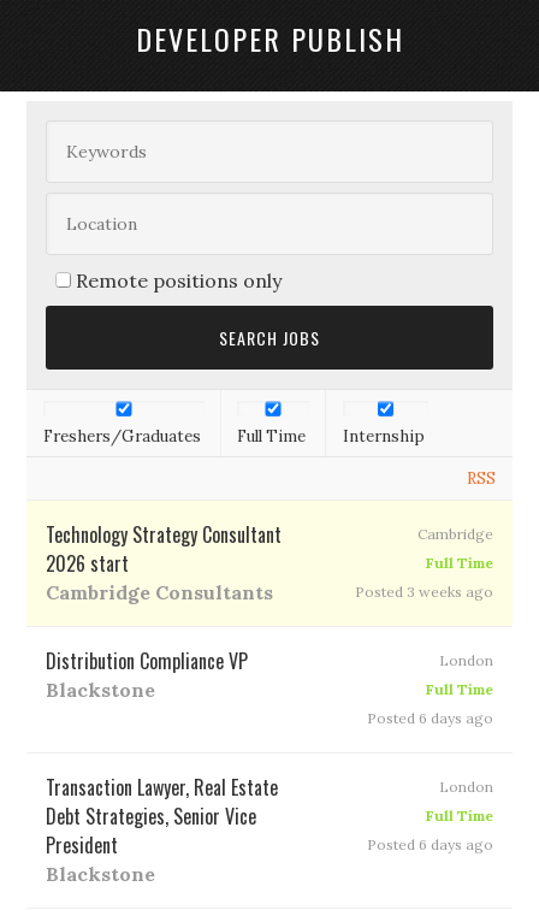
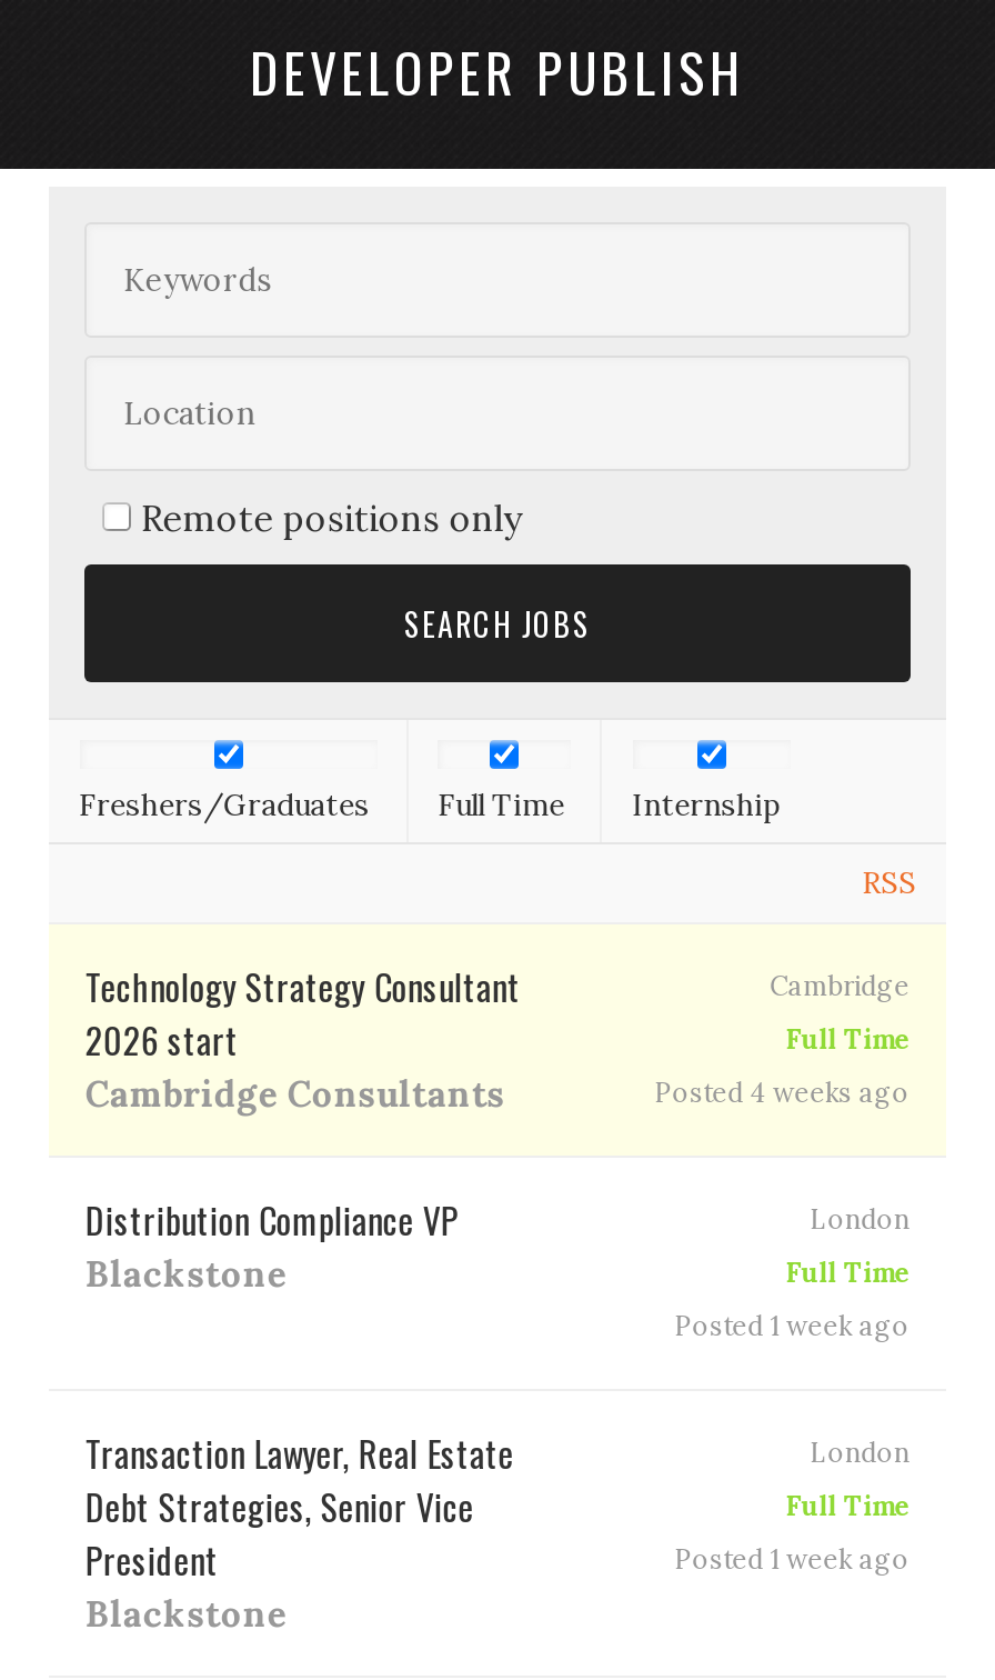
[354,582,493,600] Posted 3 weeks ago -> [654,1074,910,1108] Posted 4 weeks ago
[366,708,493,726] Posted 6 days ago -> [674,1308,910,1341] Posted 1 week ago
[366,835,493,853] Posted 6 days ago -> [674,1541,910,1574] Posted 1 week ago

